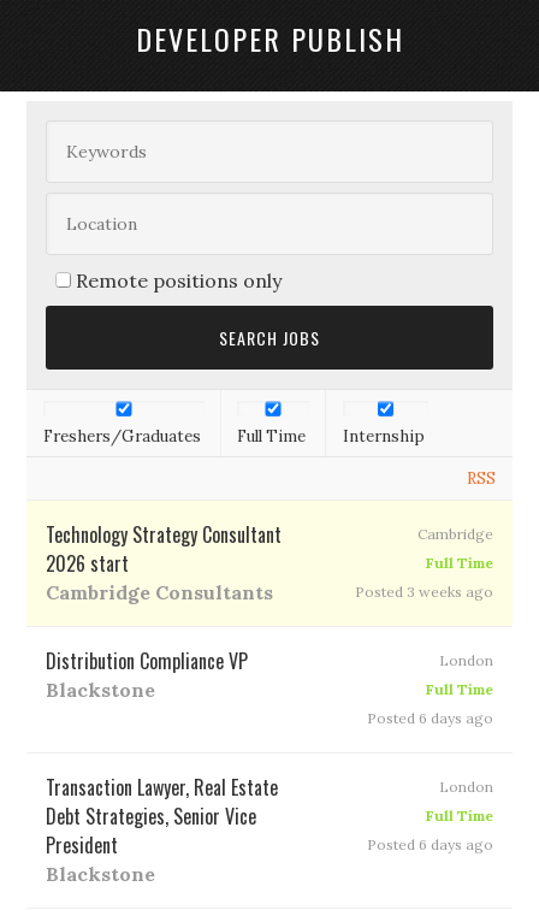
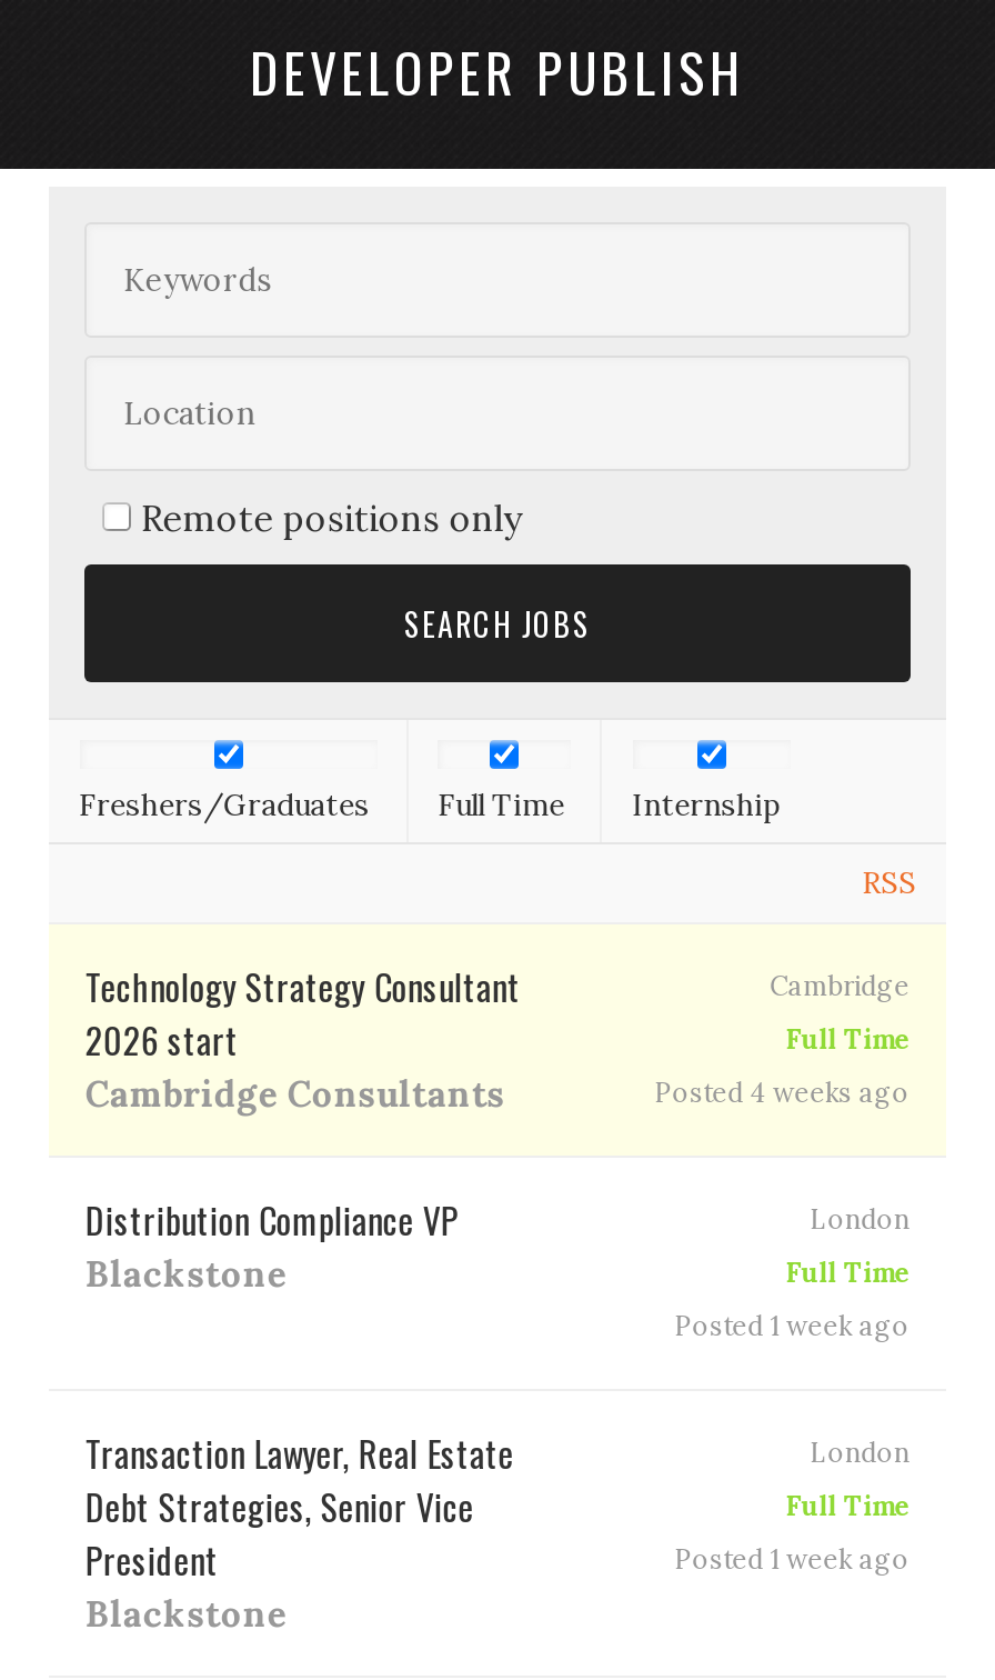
[354,582,493,600] Posted 3 weeks ago -> [654,1074,910,1108] Posted 4 weeks ago
[366,708,493,726] Posted 6 days ago -> [674,1308,910,1341] Posted 1 week ago
[366,835,493,853] Posted 6 days ago -> [674,1541,910,1574] Posted 1 week ago

